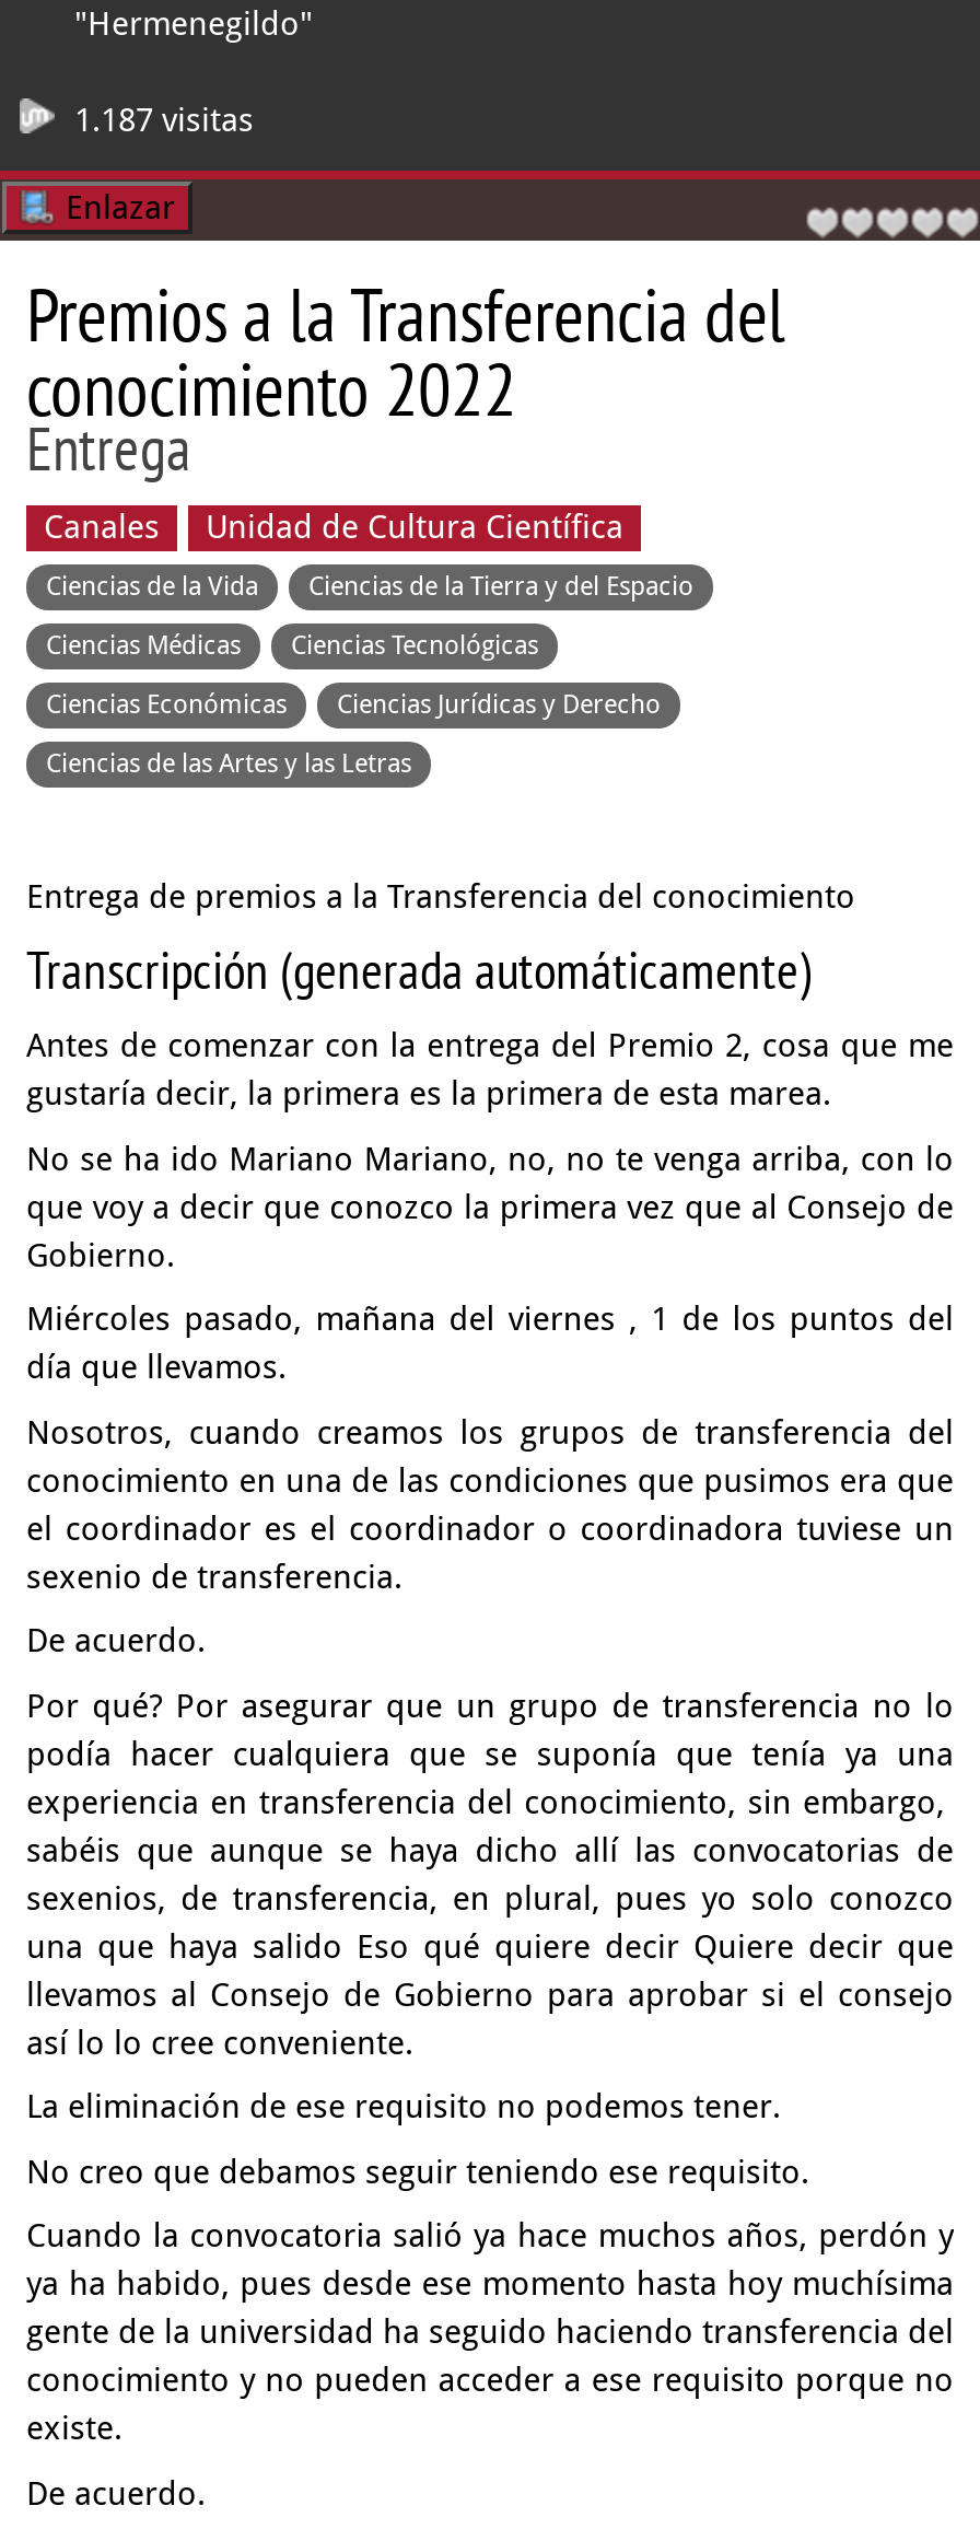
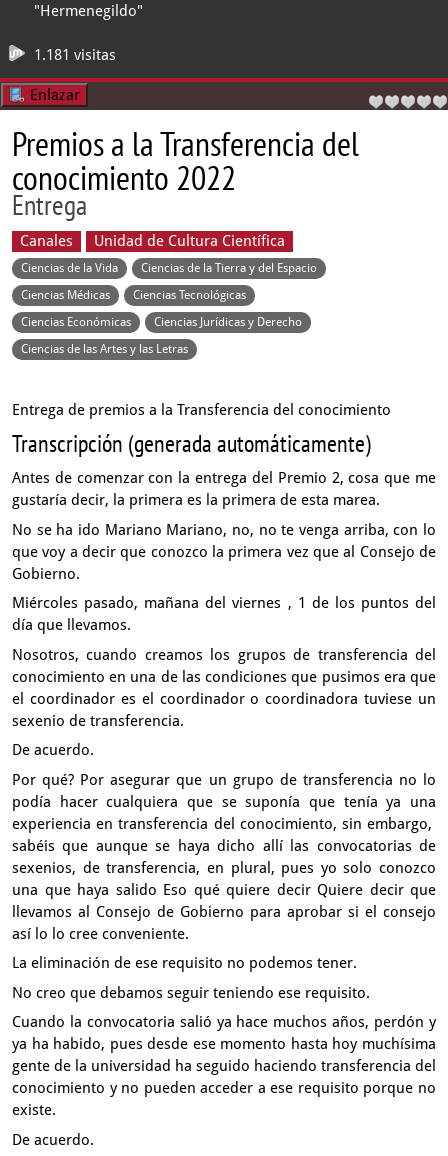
[74,101,254,140] 1.187 visitas -> [34,46,116,64] 1.181 visitas

